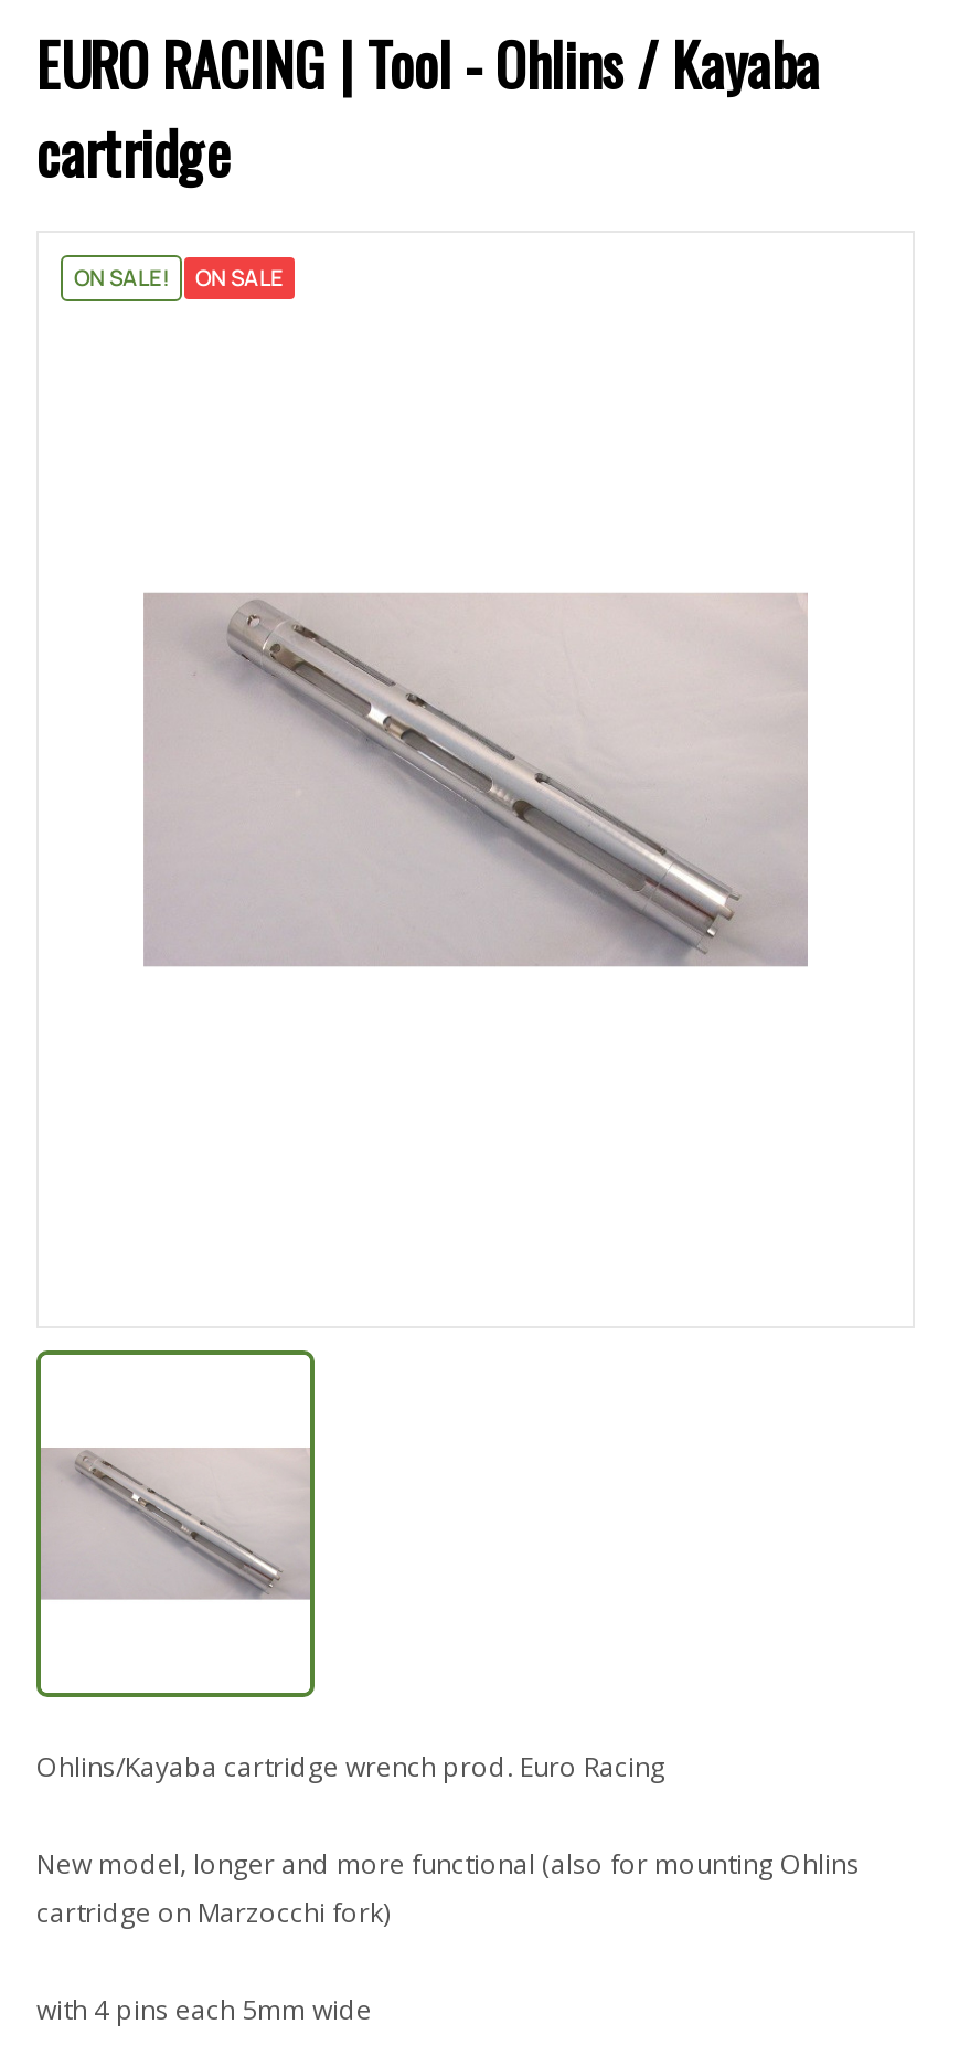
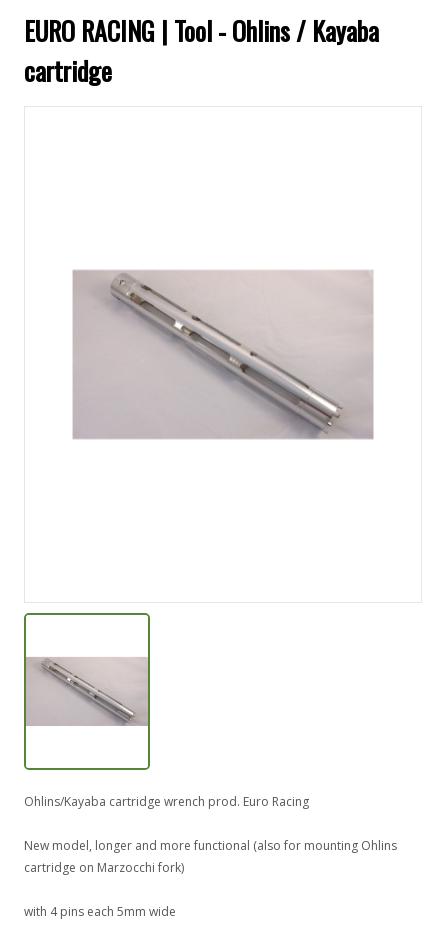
[74,262,284,293] ON SALE! | ON SALE -> none

